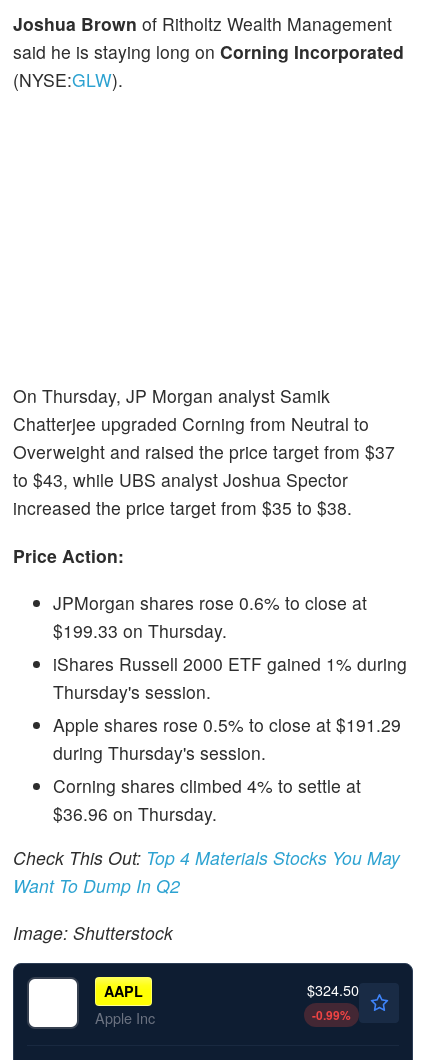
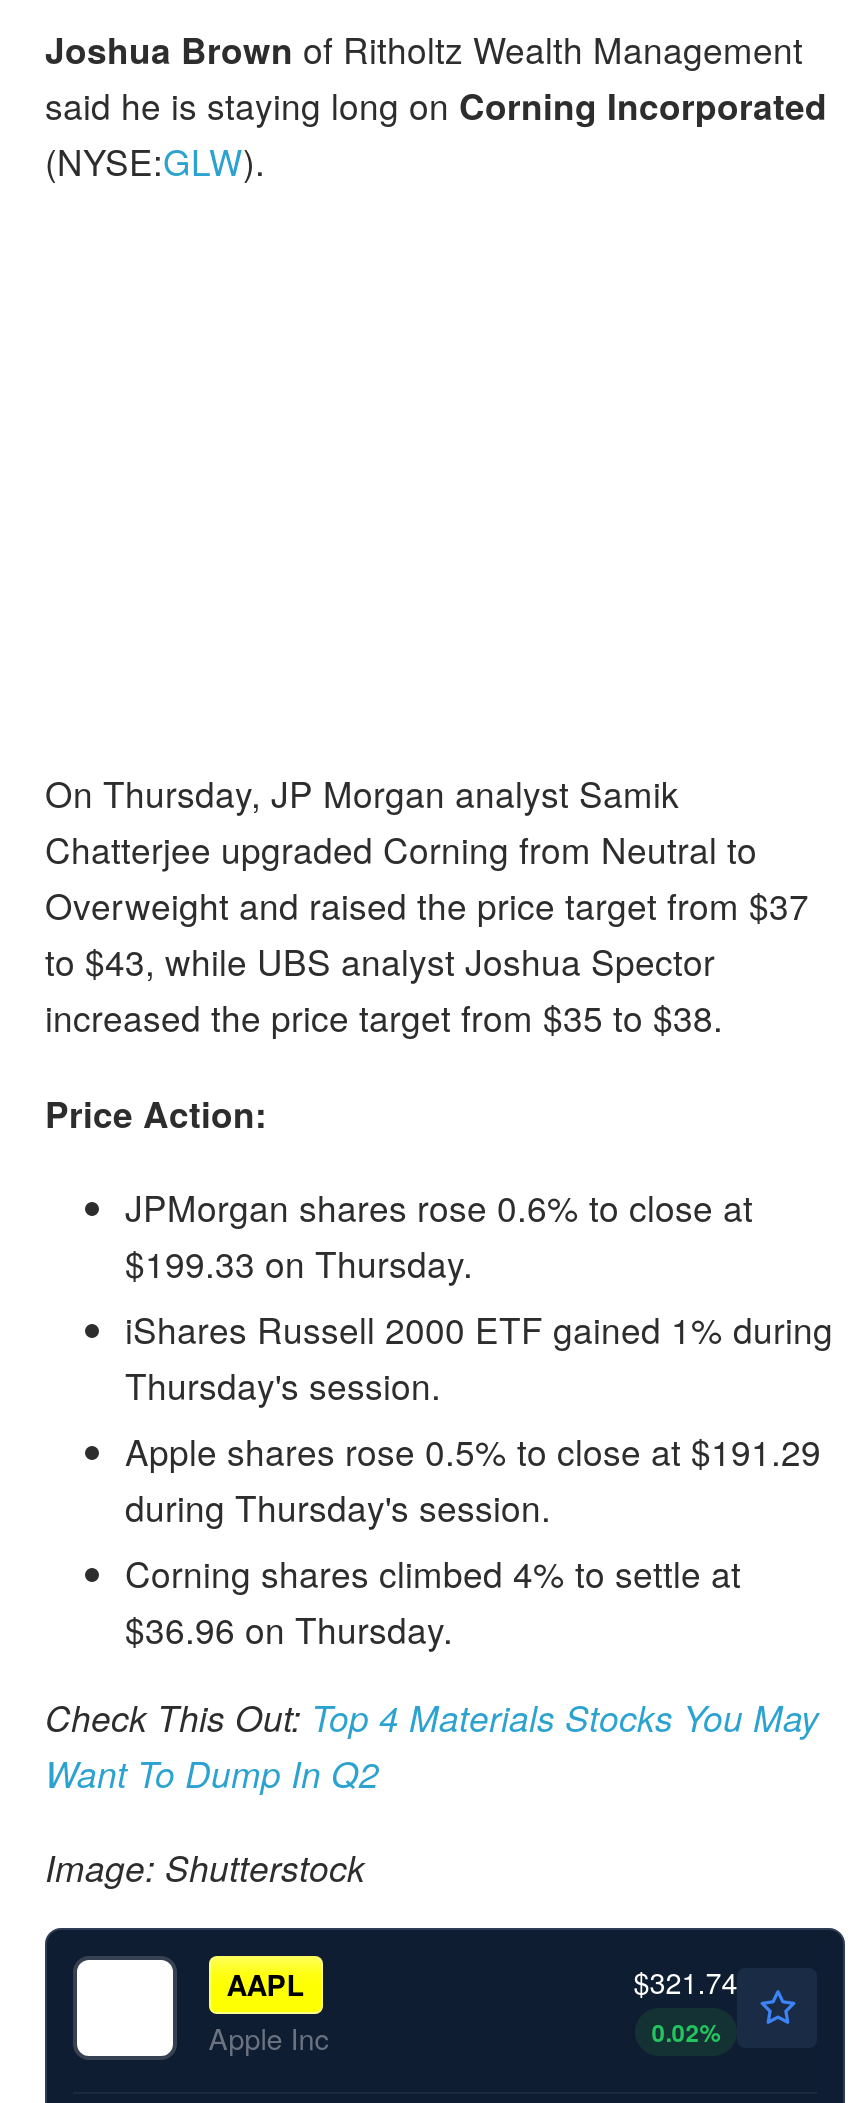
[307,979,359,1000] $324.50 -> [633,1961,737,2003] $321.74
[312,1006,351,1024] -0.99% -> [651,2015,721,2051] 0.02%

